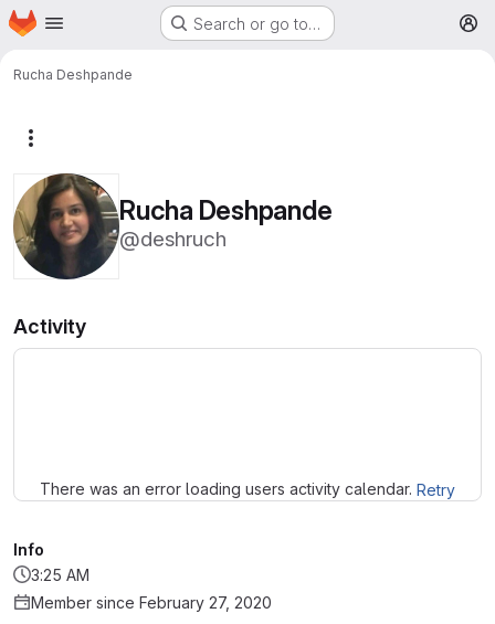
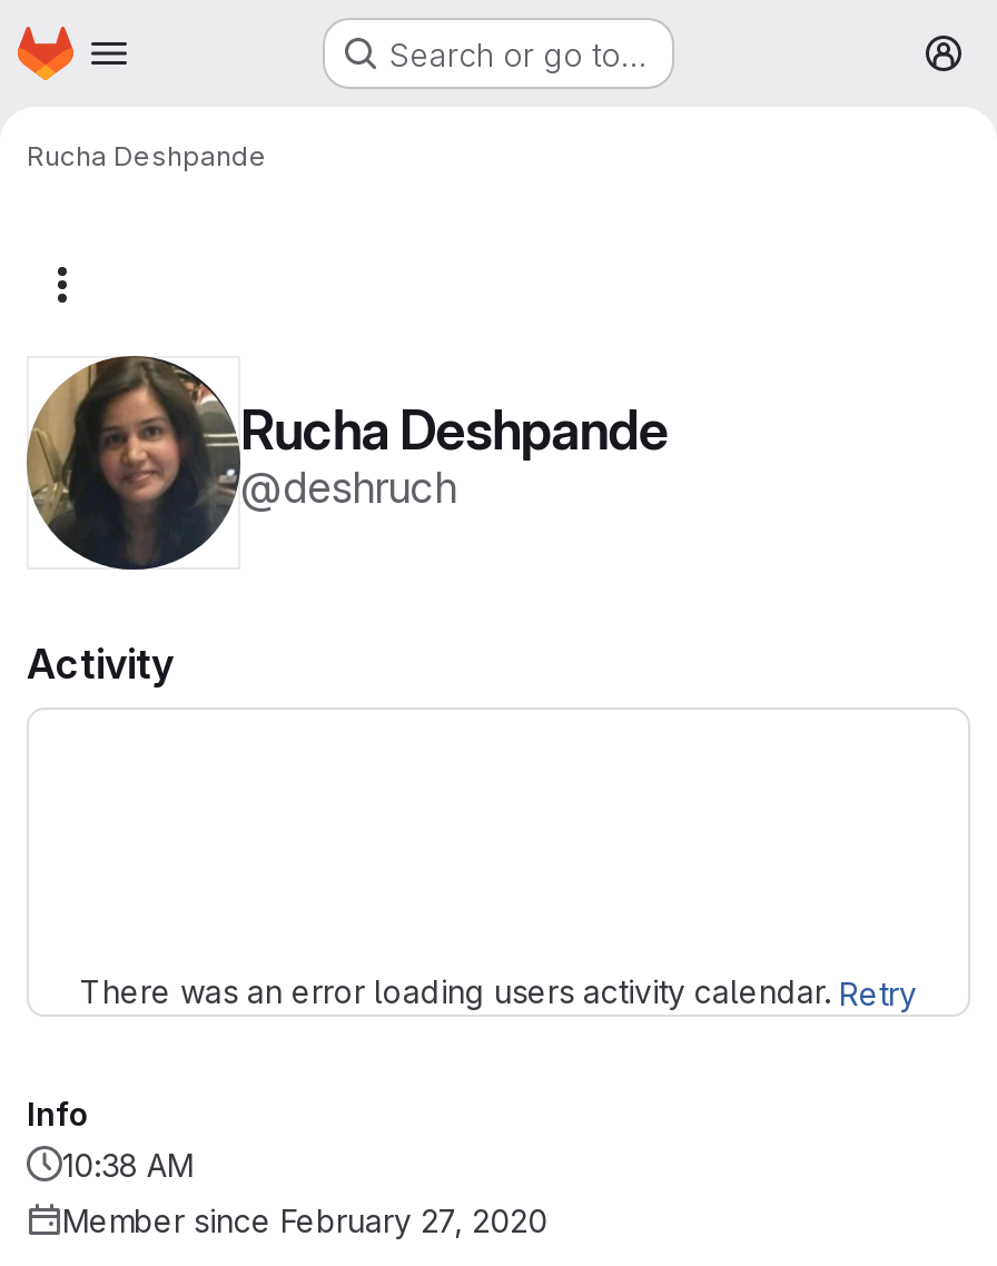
[31,565,89,584] 3:25 AM -> [62,1146,194,1184] 10:38 AM

